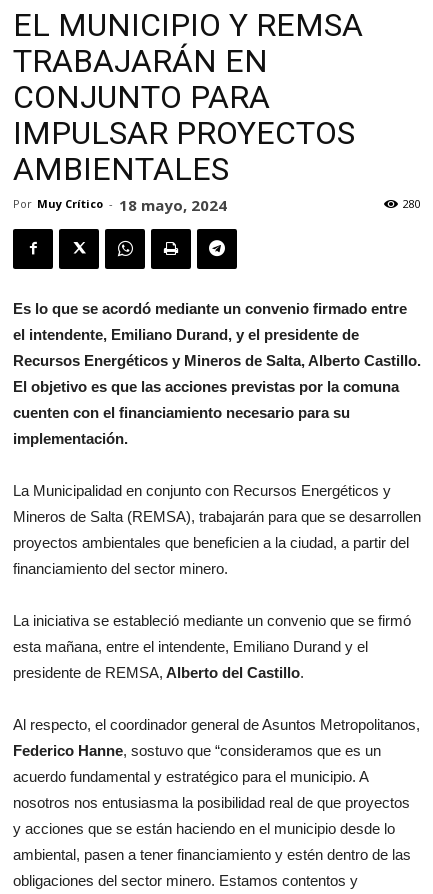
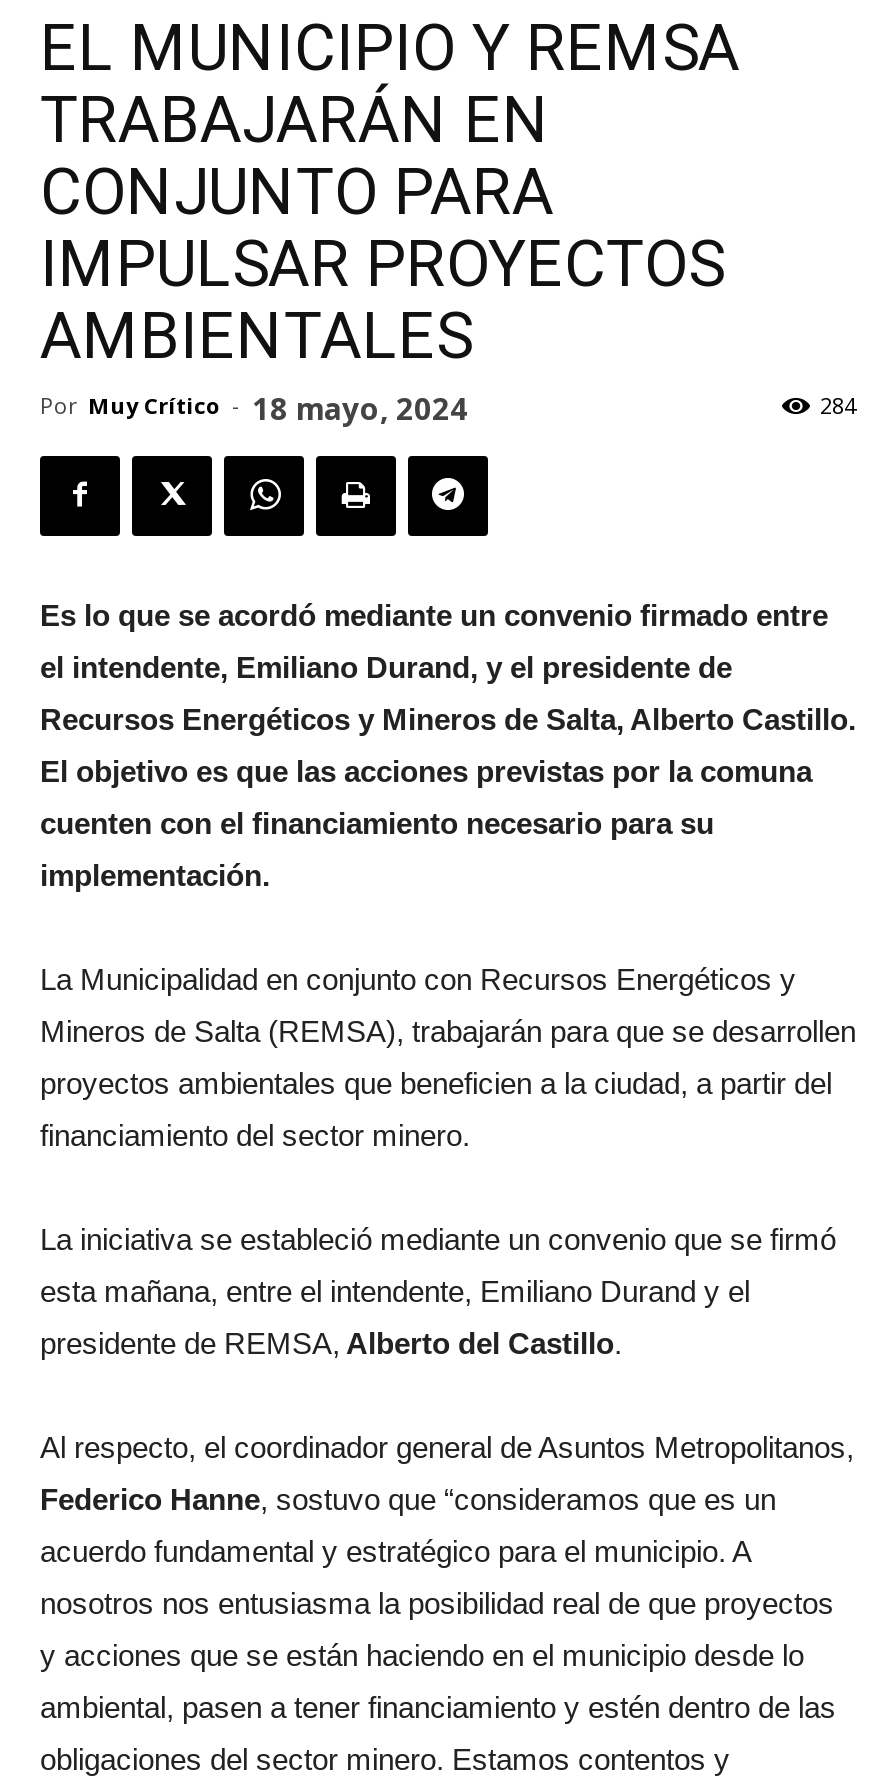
[403,196,421,211] 280 -> [820,389,856,419] 284

